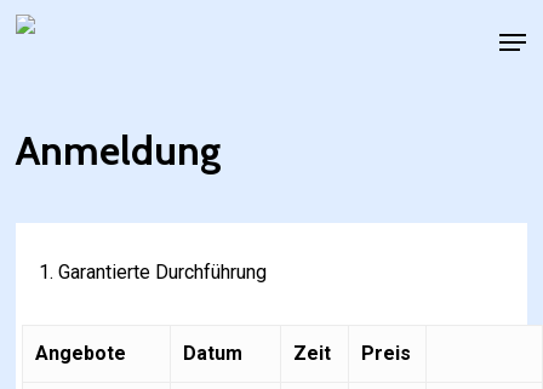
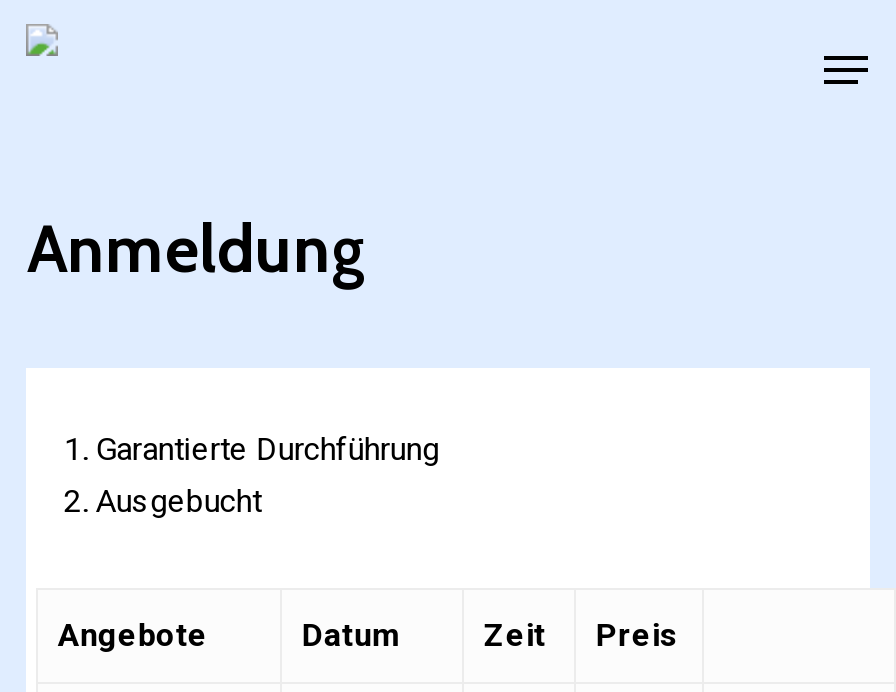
none -> [96,483,262,521] Ausgebucht

